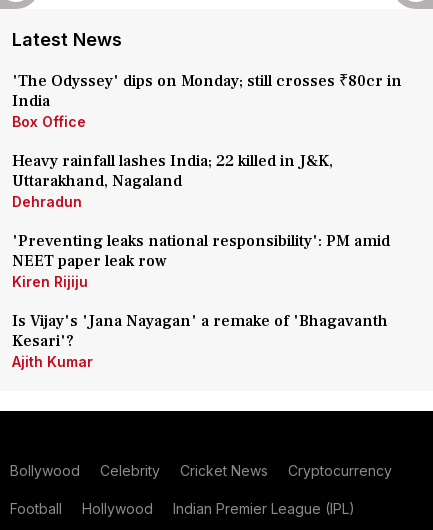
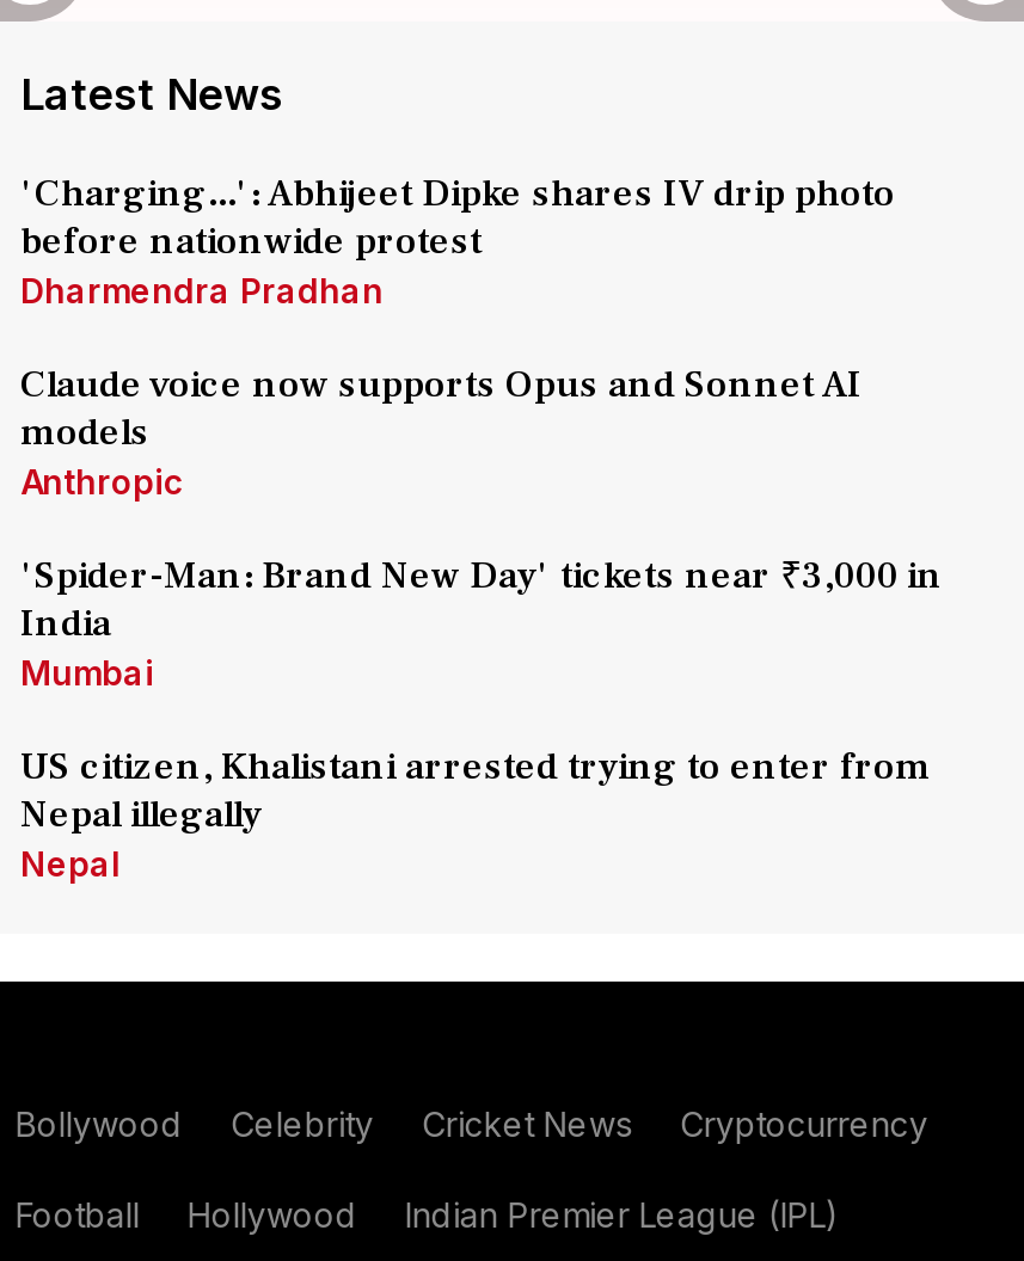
[12,71,402,91] 'The Odyssey' dips on Monday; still crosses ₹80cr in -> [20,170,943,599] 'Charging...': Abhijeet Dipke shares IV drip photo | before nationwide protest | Dharmendra Pradhan | Claude voice now supports Opus and Sonnet AI | models | Anthropic | 'Spider-Man: Brand New Day' tickets near ₹3,000 in
moved [12,91,50,111] -> [20,599,111,647]: India
[12,113,390,370] Box Office | Heavy rainfall lashes India; 22 killed in J&K, | Uttarakhand, Nagaland | Dehradun | 'Preventing leaks national responsibility': PM amid | NEET paper leak row | Kiren Rijiju | Is Vijay's 'Jana Nayagan' a remake of 'Bhagavanth | Kesari'? | Ajith Kumar -> [20,652,931,884] Mumbai | US citizen, Khalistani arrested trying to enter from | Nepal illegally | Nepal

